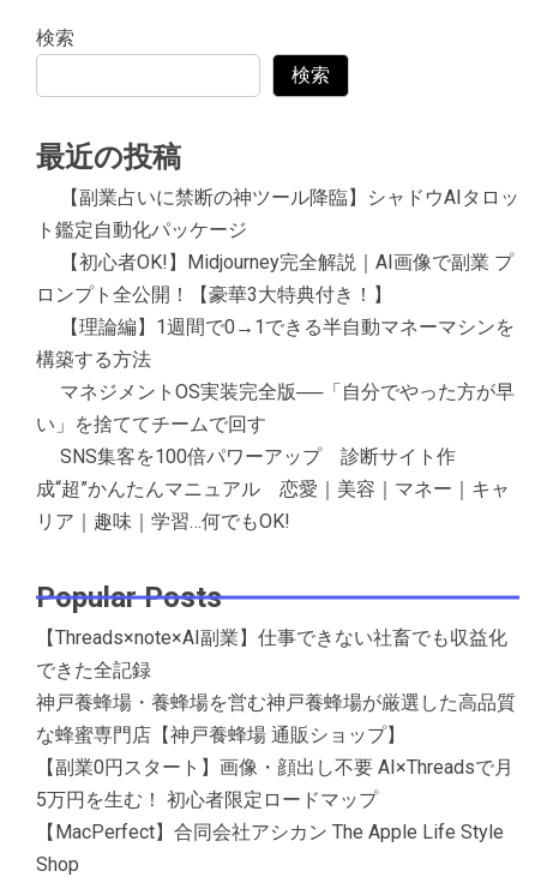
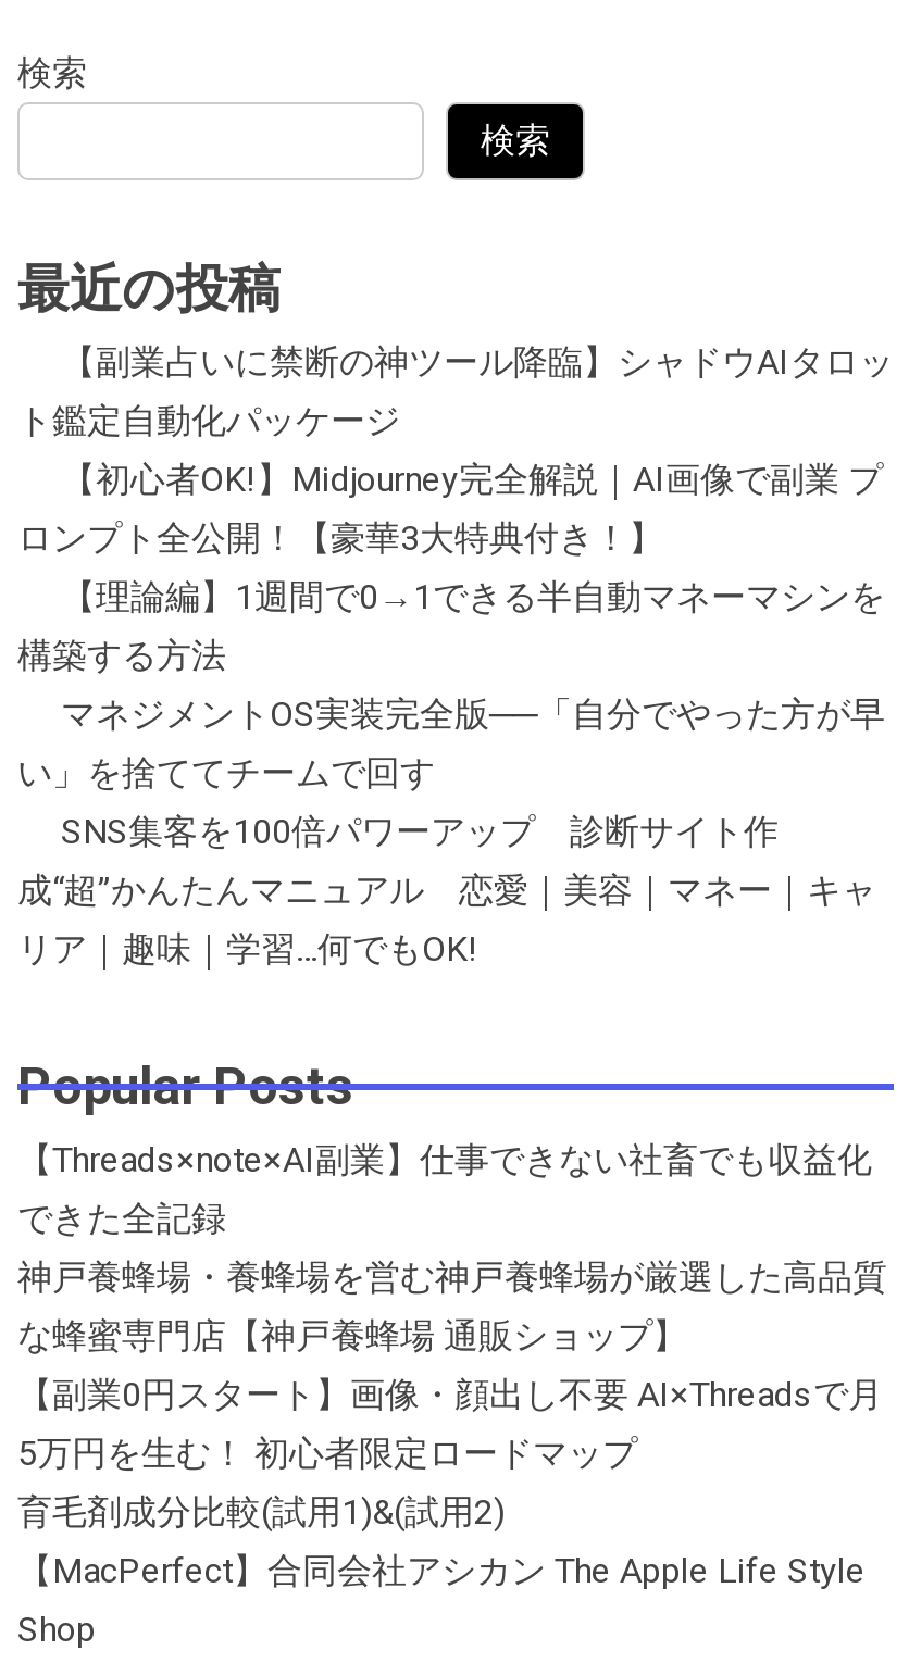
none -> [17,1491,505,1533] 育毛剤成分比較(試用1)&(試用2)

